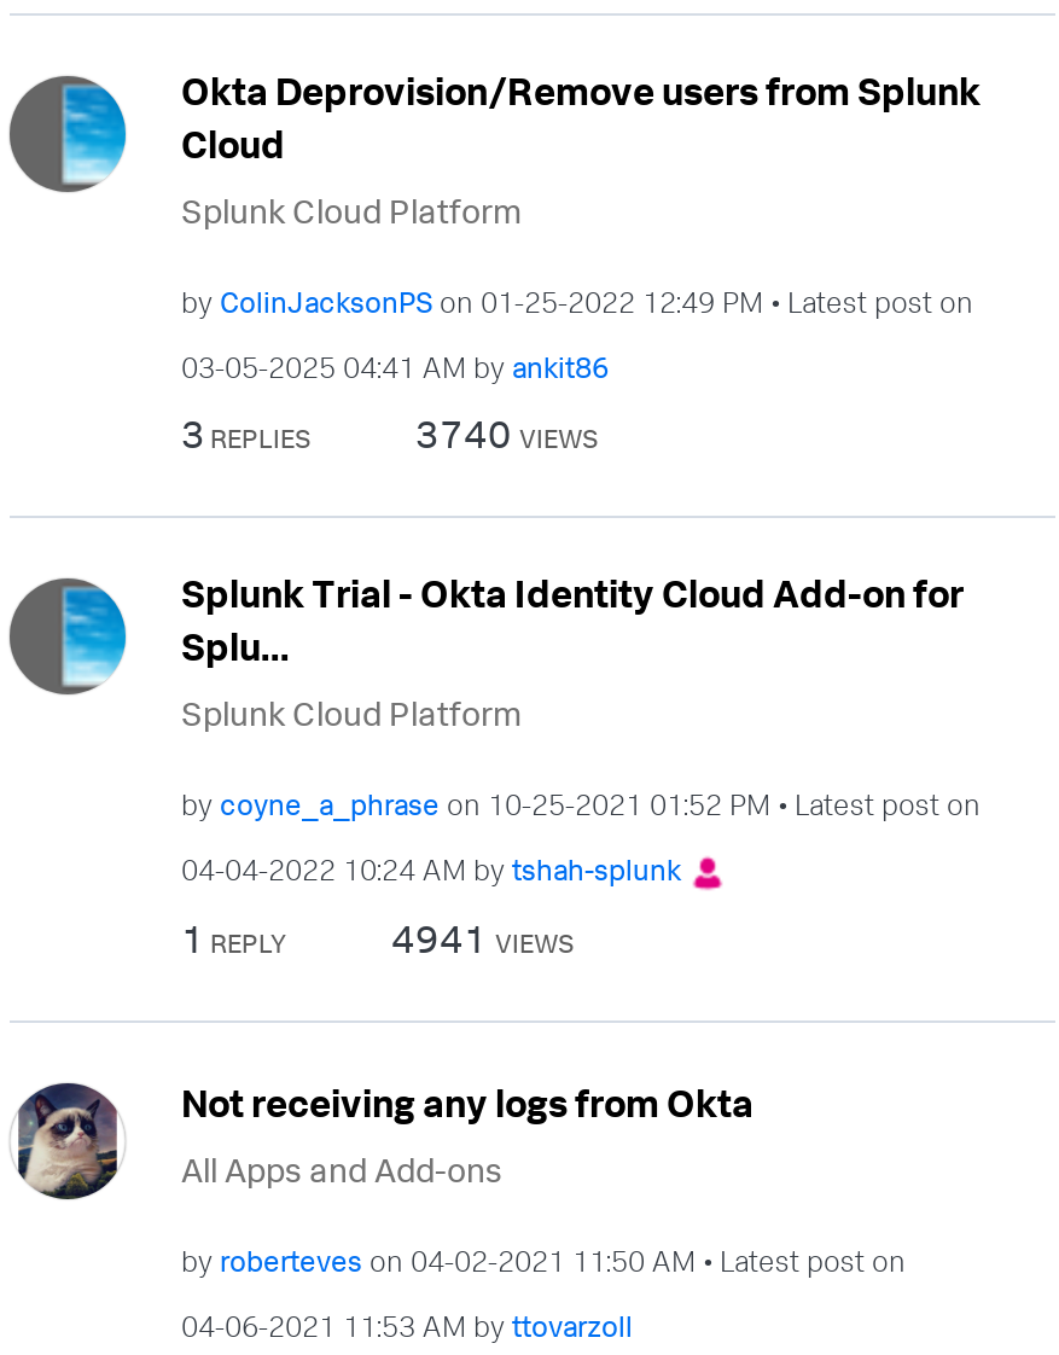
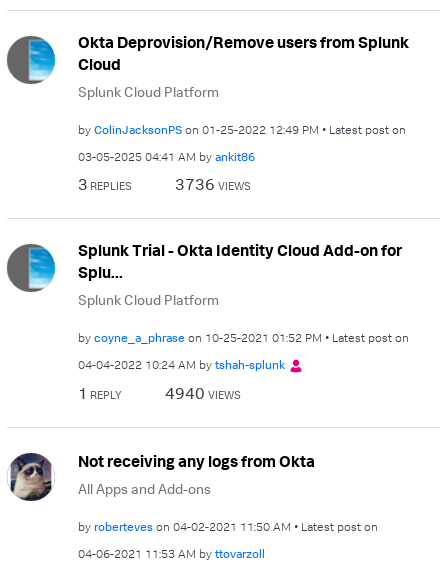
[415,409,599,458] 3740 VIEWS -> [175,174,251,194] 3736 VIEWS
[391,913,575,961] 4941 VIEWS -> [165,382,241,402] 4940 VIEWS

